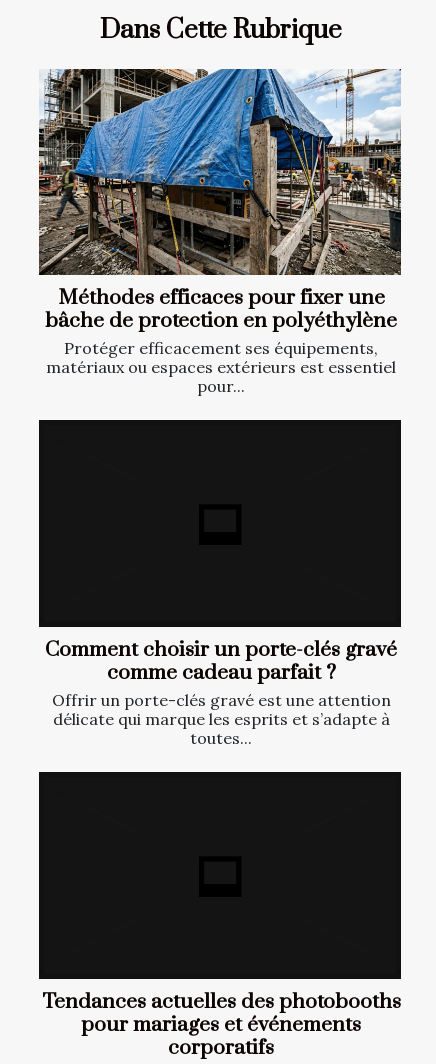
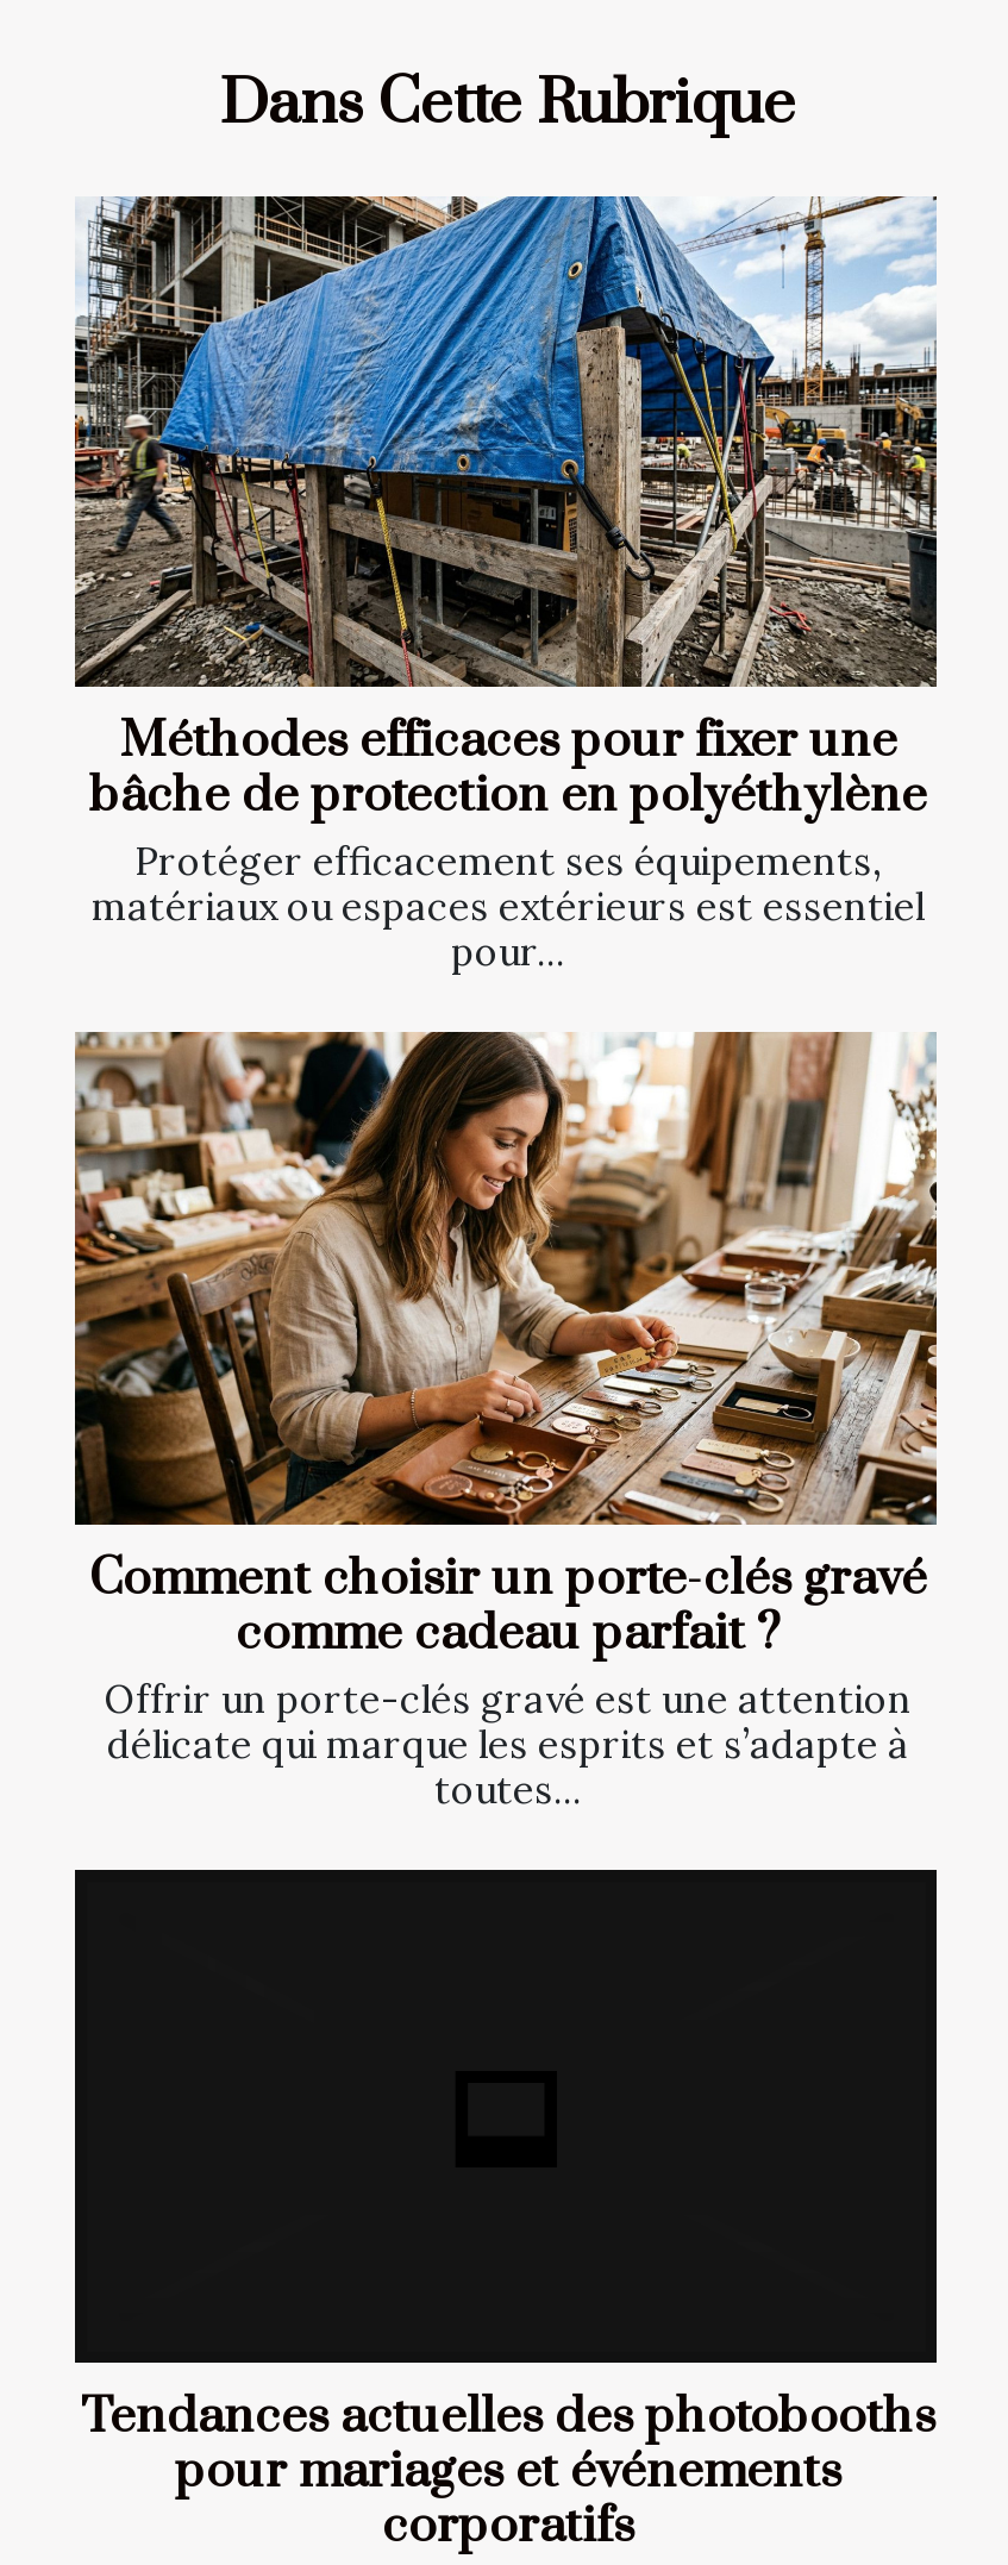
none -> [73,1030,939,1527] [image]

